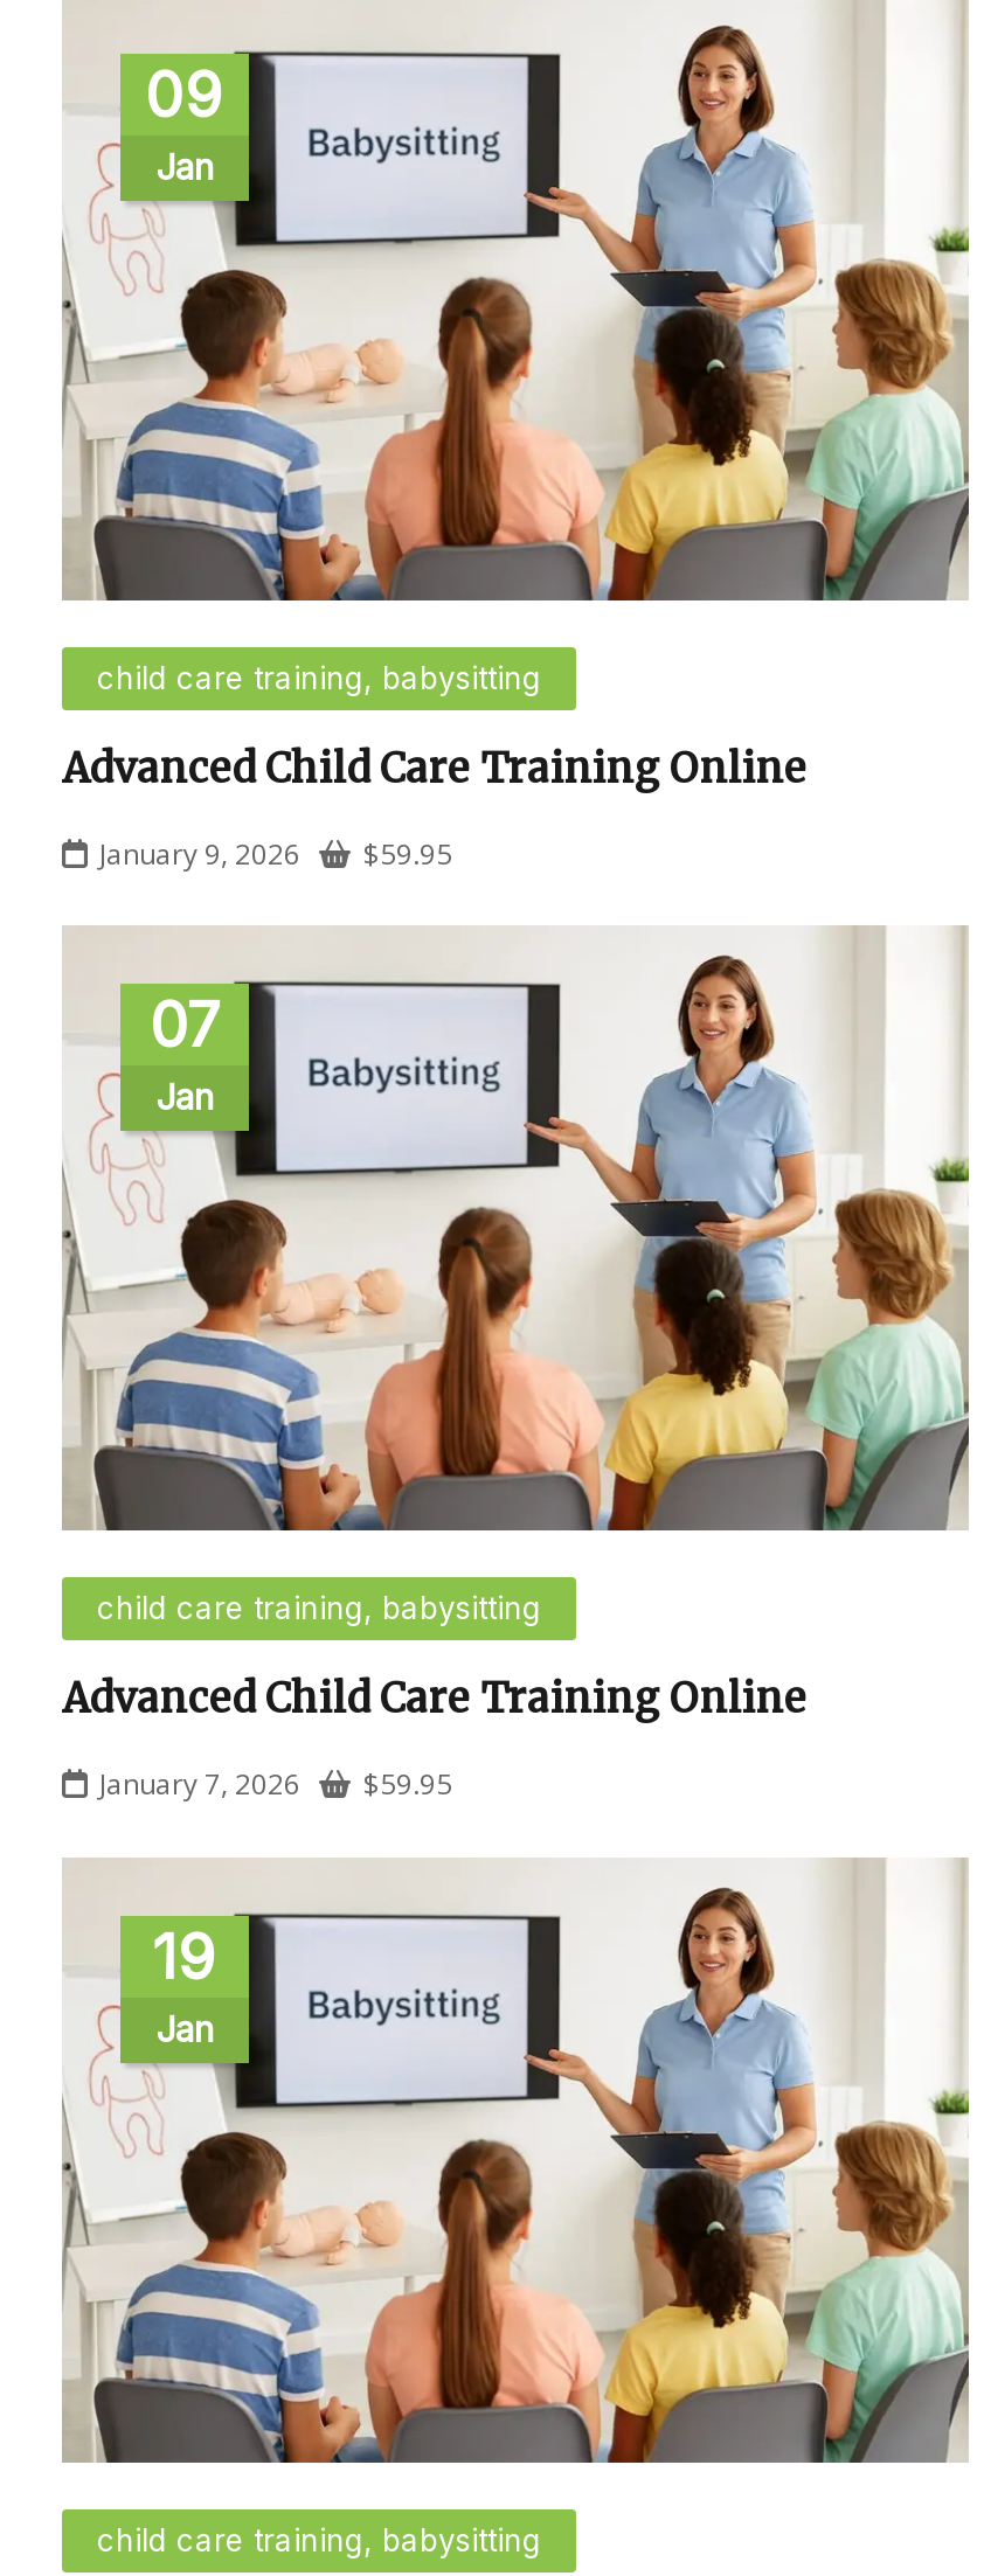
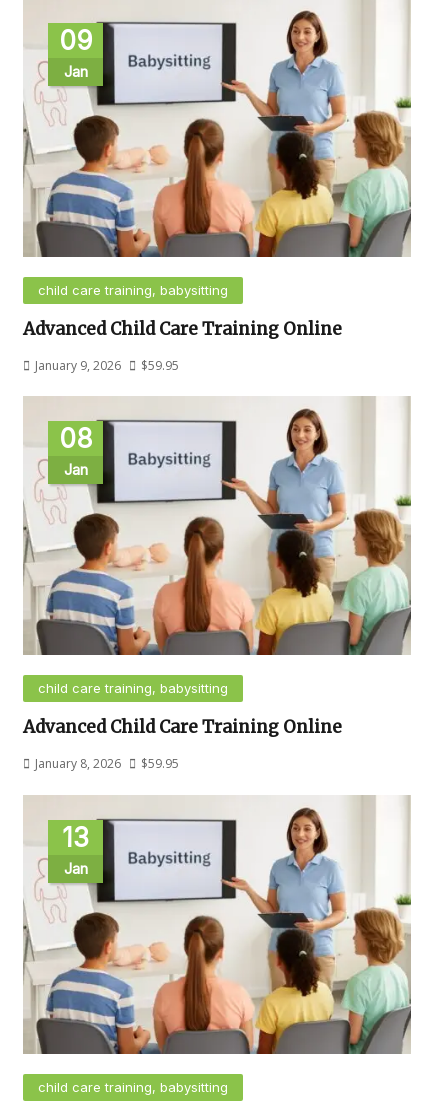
[150,988,220,1061] 07 -> [58,423,92,454] 08
[99,1764,452,1804] January 7, 2026 $59.95 -> [35,755,179,772] January 8, 2026 $59.95
[152,1920,217,1993] 19 -> [62,822,89,853] 13

